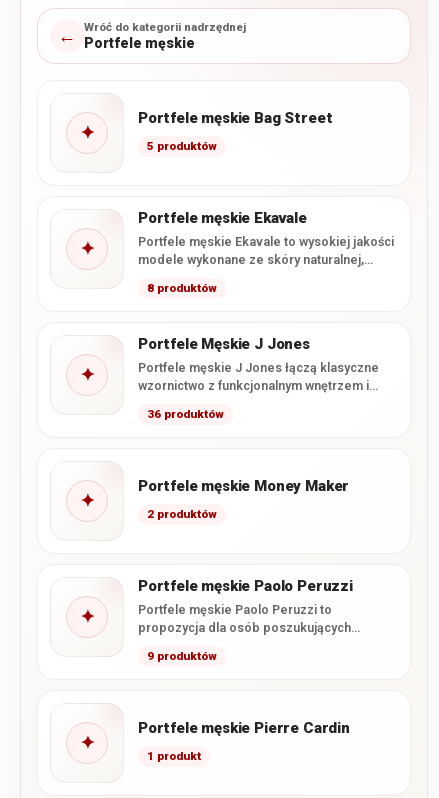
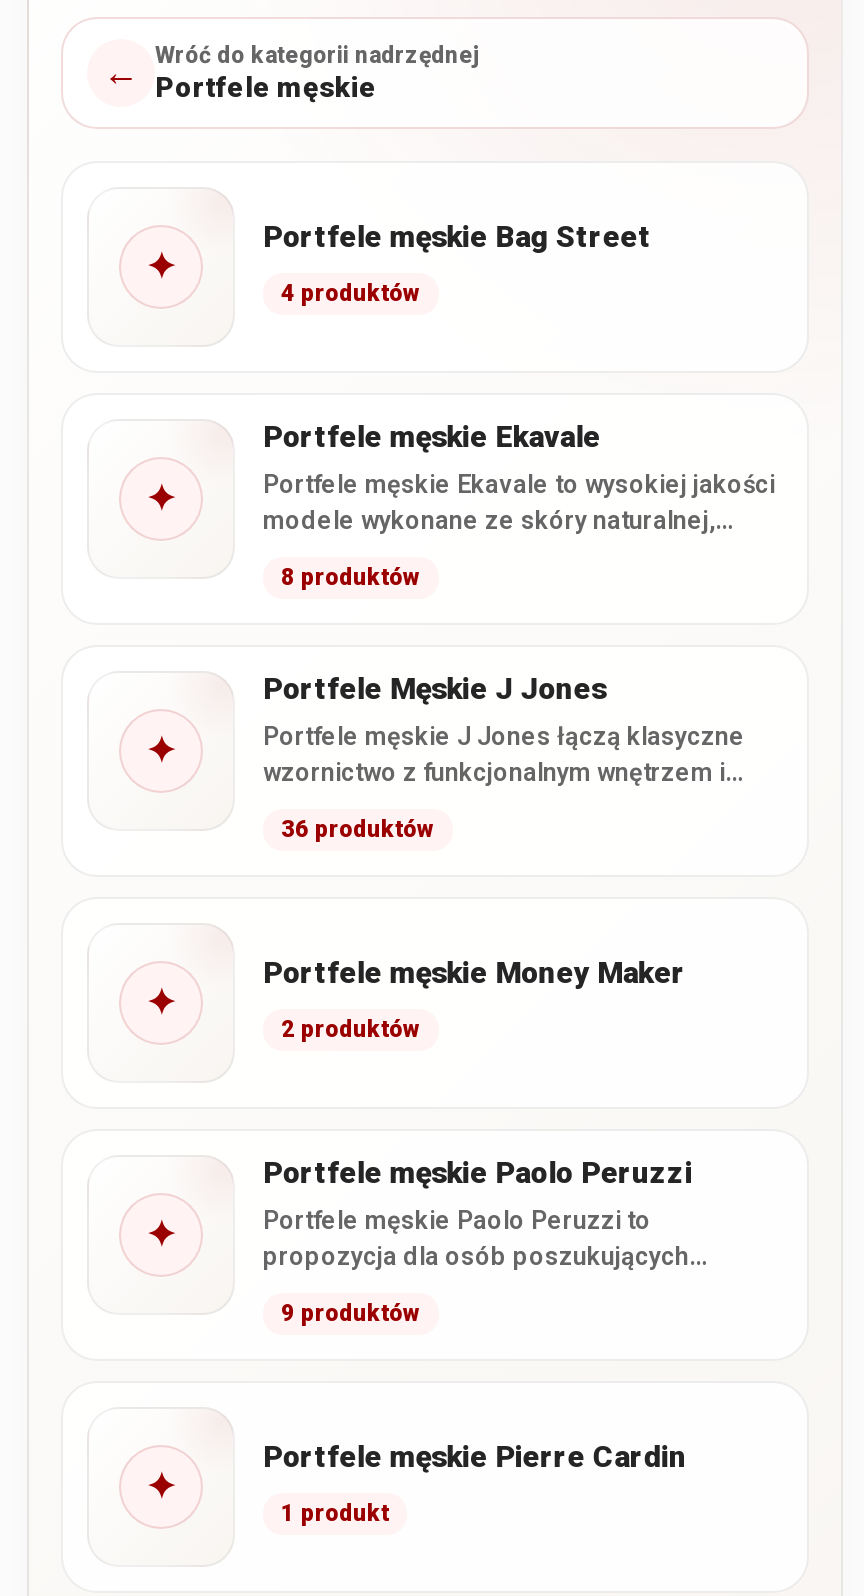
[147,139,217,153] 5 produktów -> [281,278,421,306] 4 produktów

